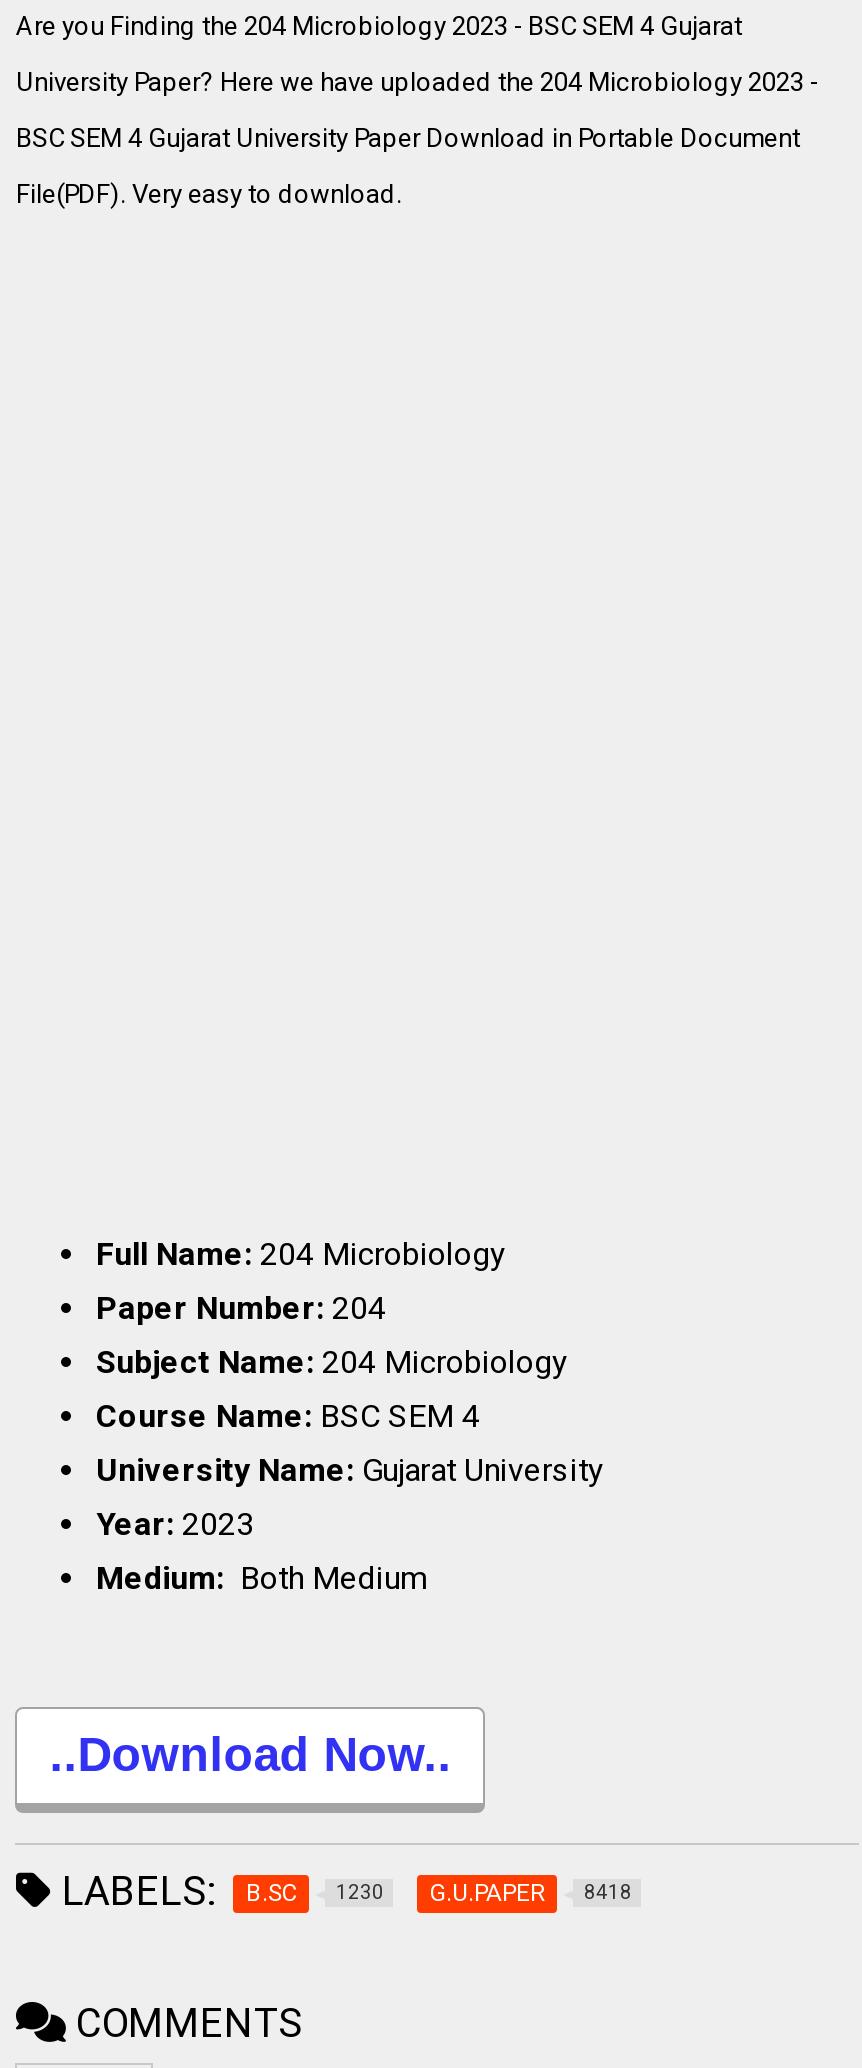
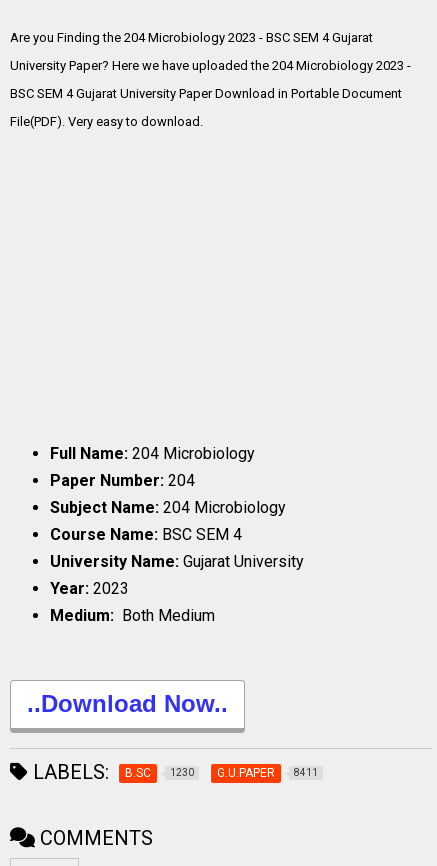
[430,1879,632,1907] G.U.PAPER 8418 -> [217,766,318,780] G.U.PAPER 8411

